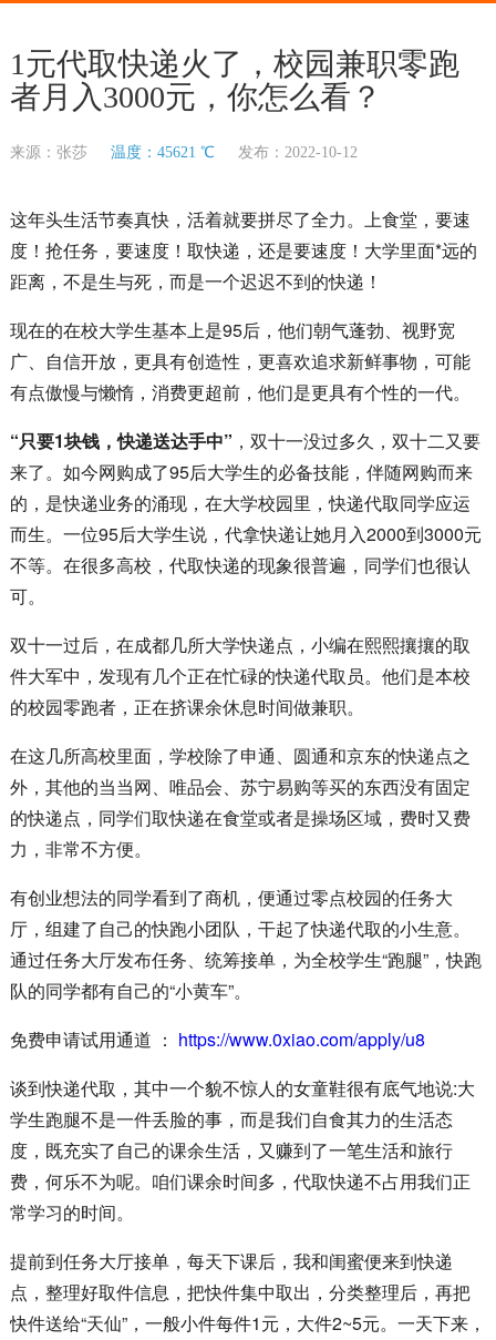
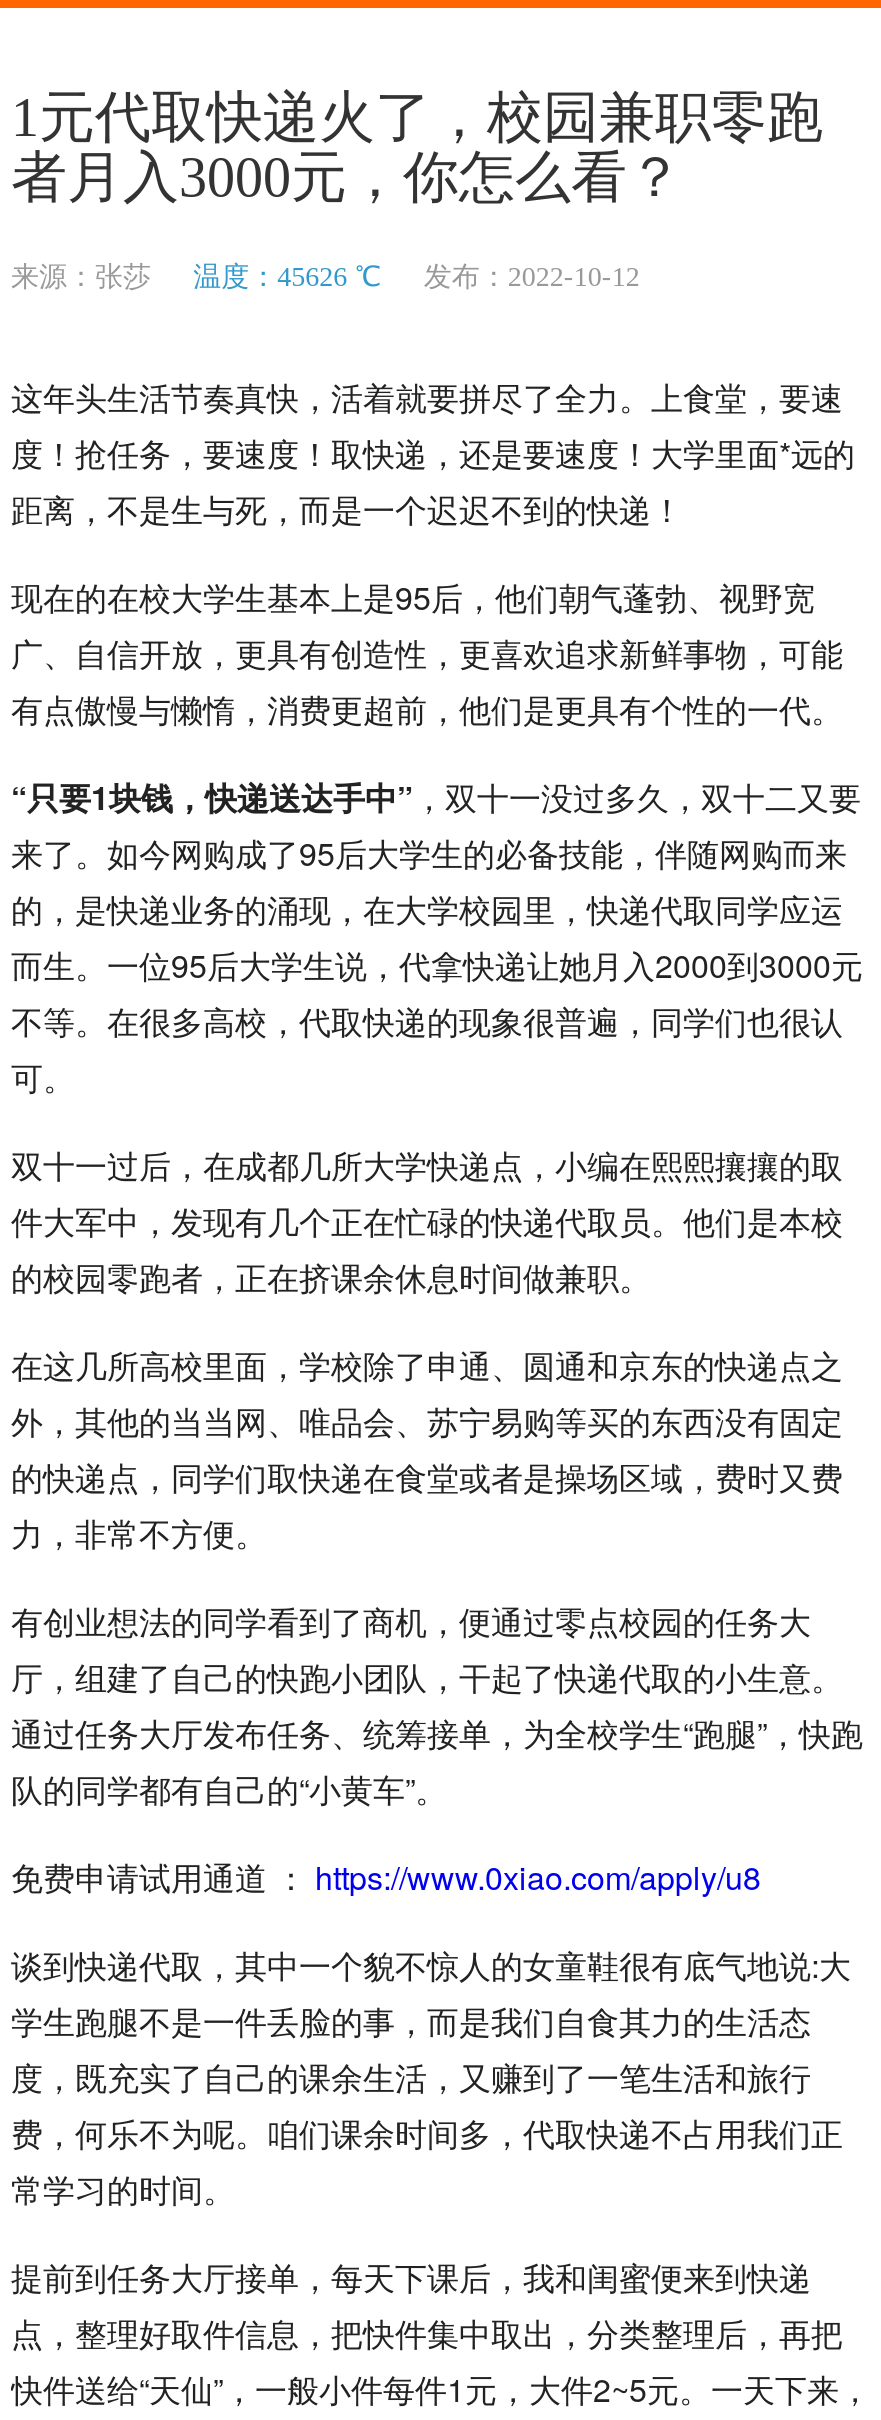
[10,144,358,161] 来源：张莎 温度：45621 ℃ 发布：2022-10-12 -> [11,262,640,292] 来源：张莎 温度：45626 ℃ 发布：2022-10-12

